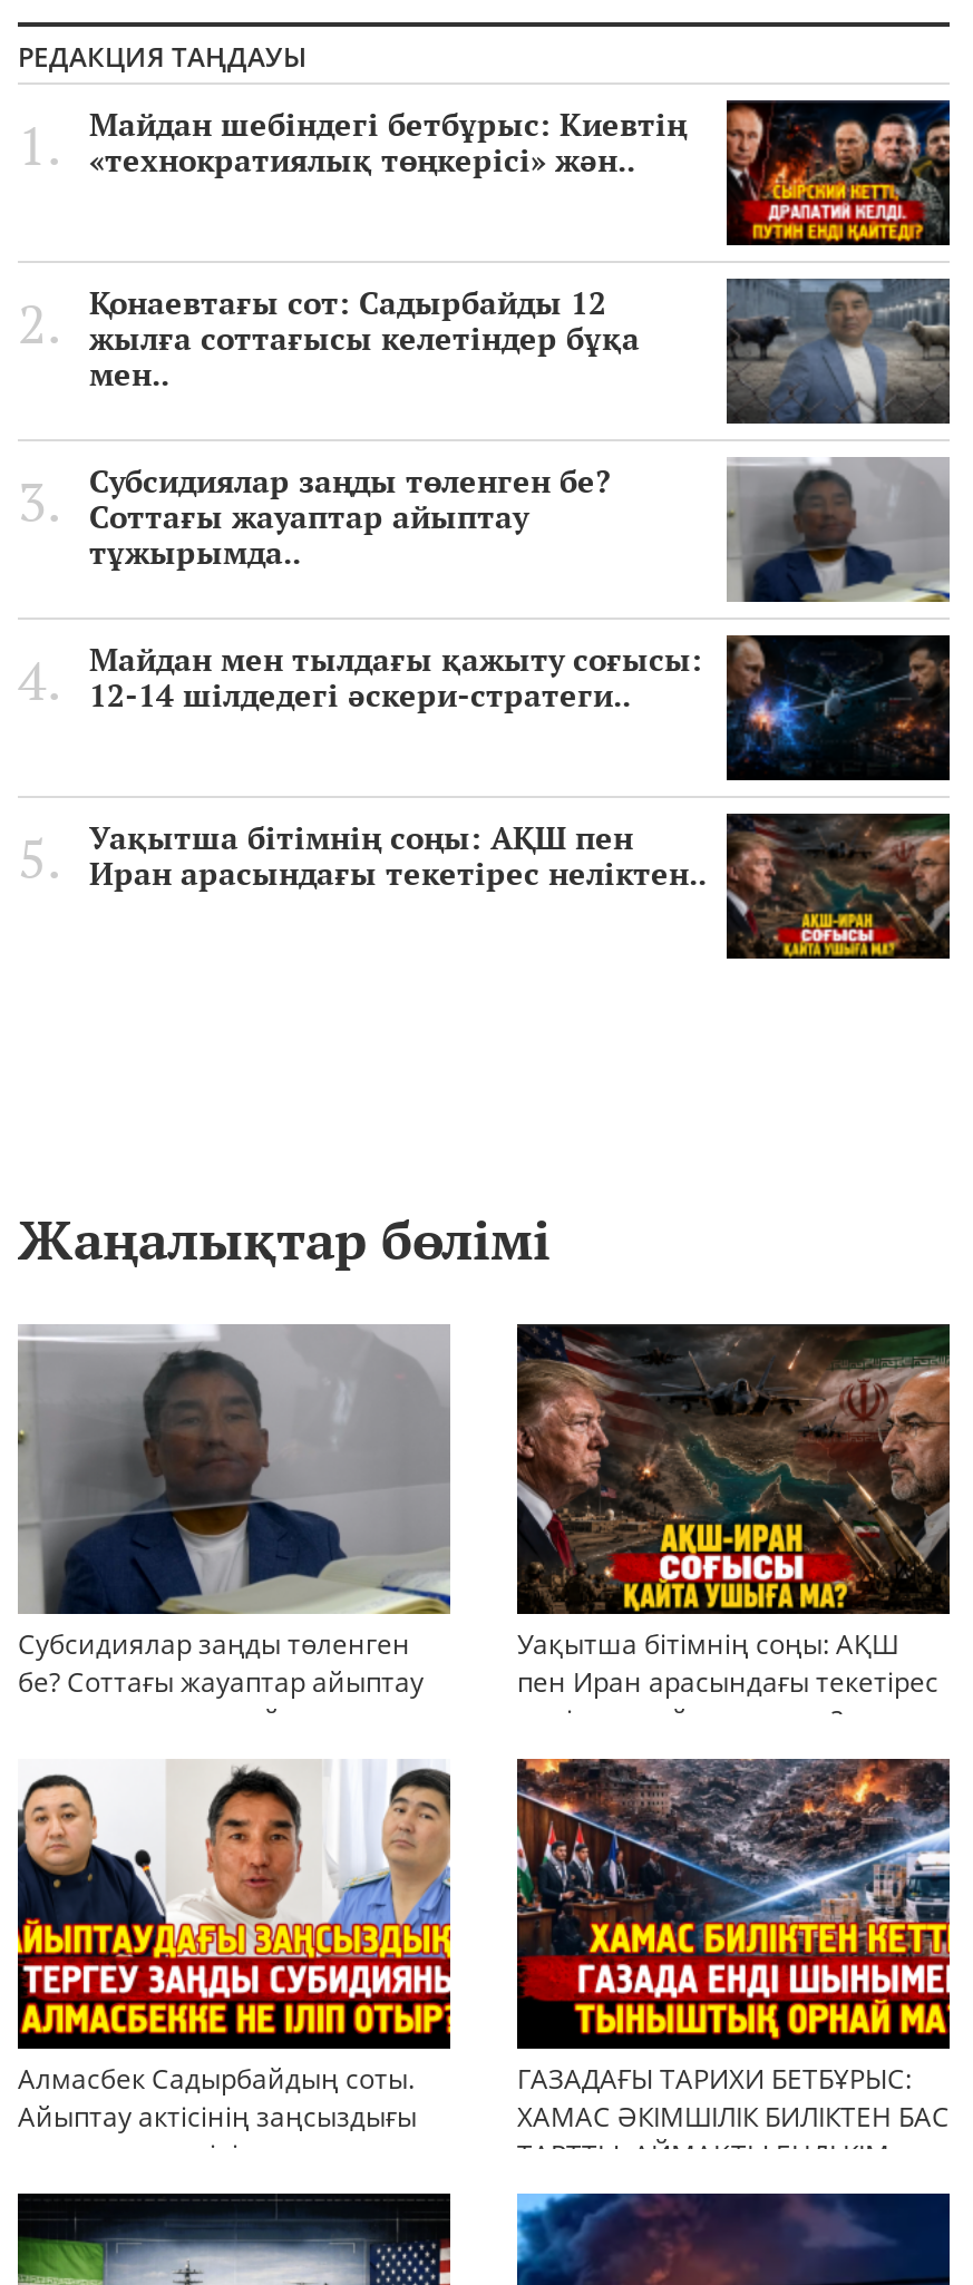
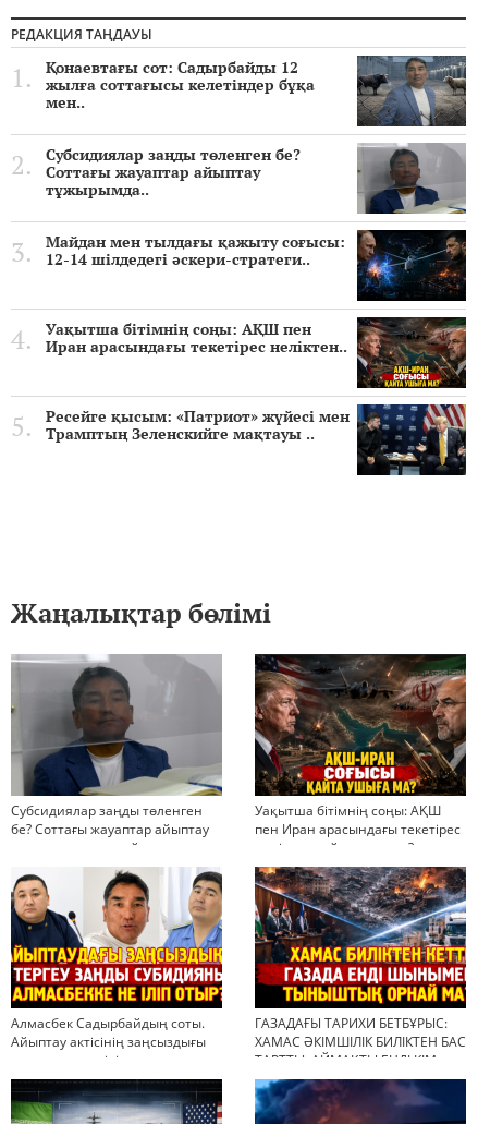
[89,100,950,245] [image] | Майдан шебіндегі бетбұрыс: Киевтің | «технократиялық төңкерісі» жән.. -> none
moved [89,276,954,894] -> [46,55,468,356]: [image] | Қонаевтағы сот: Садырбайды 12 | жылға соттағысы келетіндер бұқа | ... | Уақытша бітімнің соңы: АҚШ пен | Иран арасындағы текетірес неліктен..
none -> [46,403,467,476] [image] | Ресейге қысым: «Патриот» жүйесі мен | Трамптың Зеленскийге мақтауы ..

